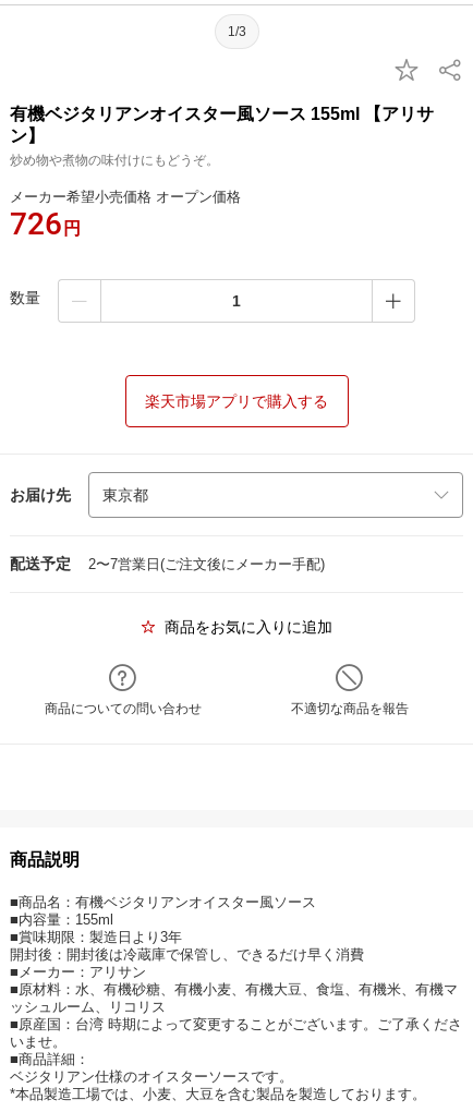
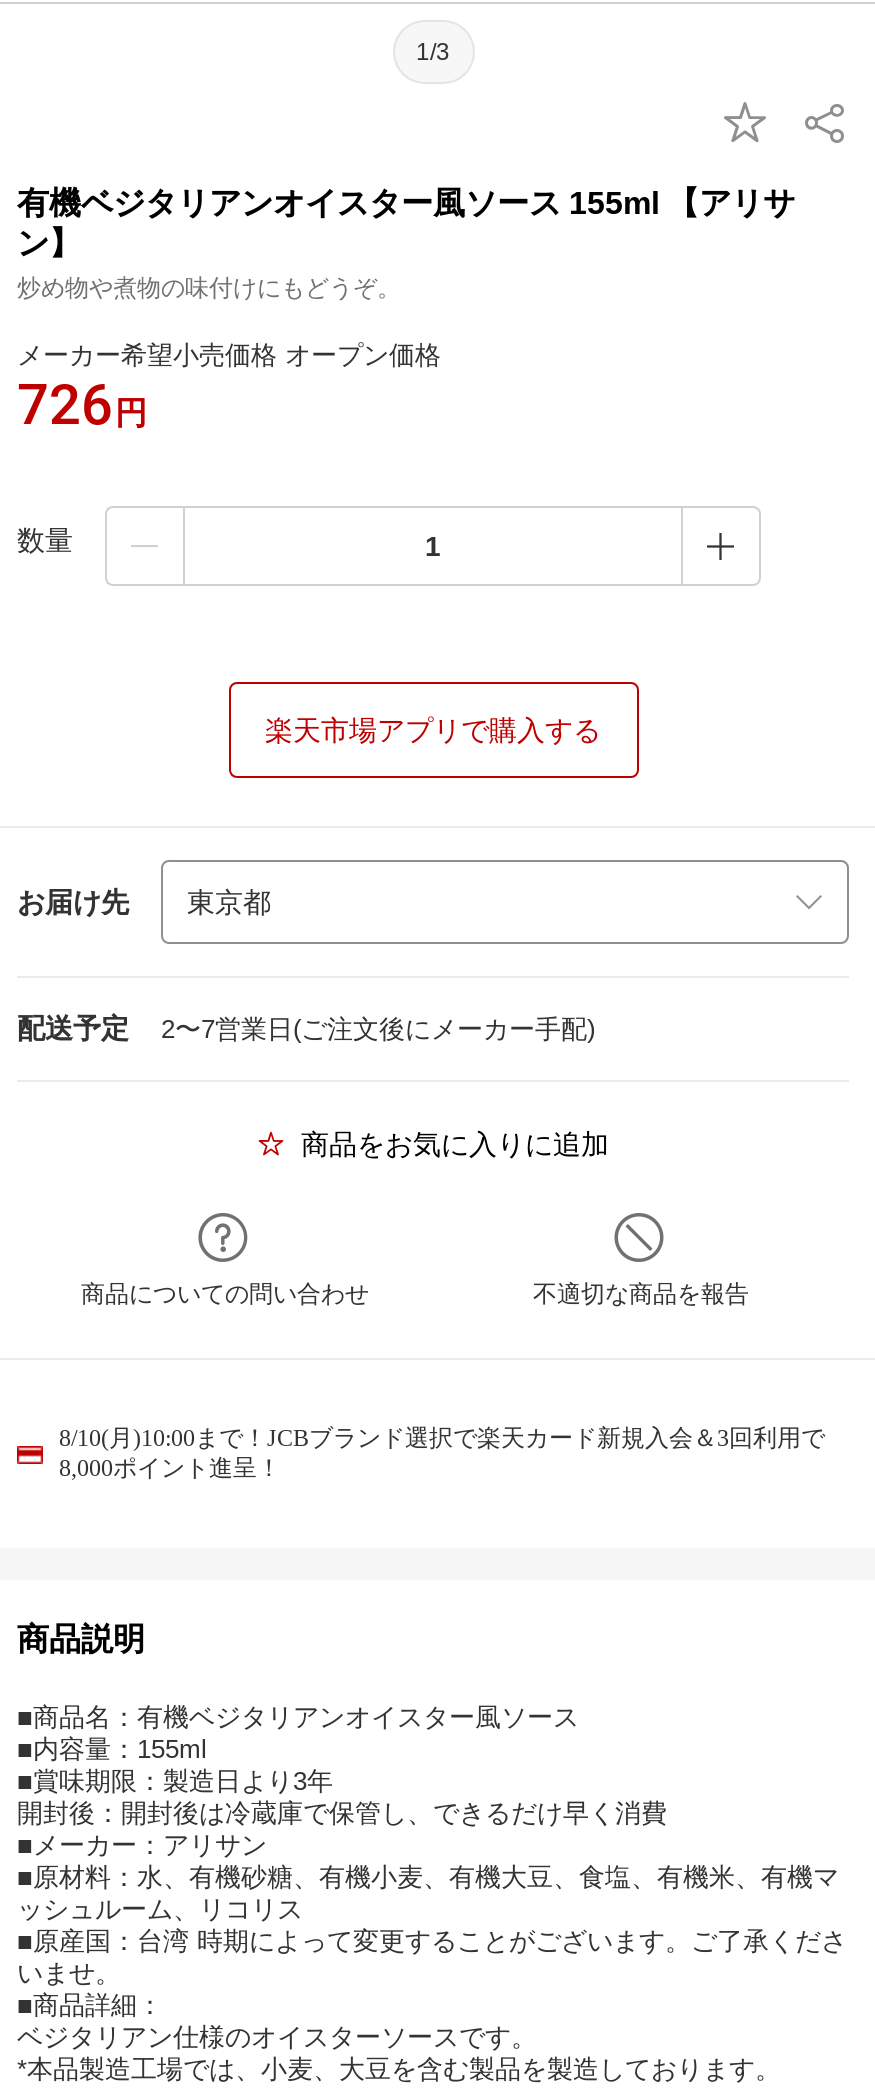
none -> [59,1424,825,1482] 8/10(月)10:00まで！JCBブランド選択で楽天カード新規入会＆3回利用で | 8,000ポイント進呈！

